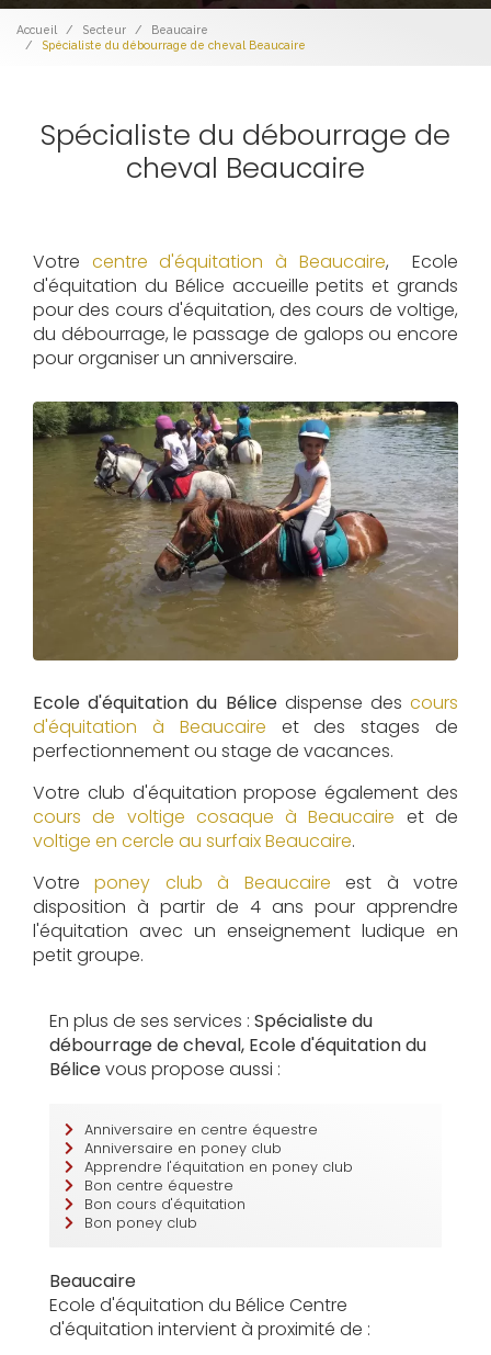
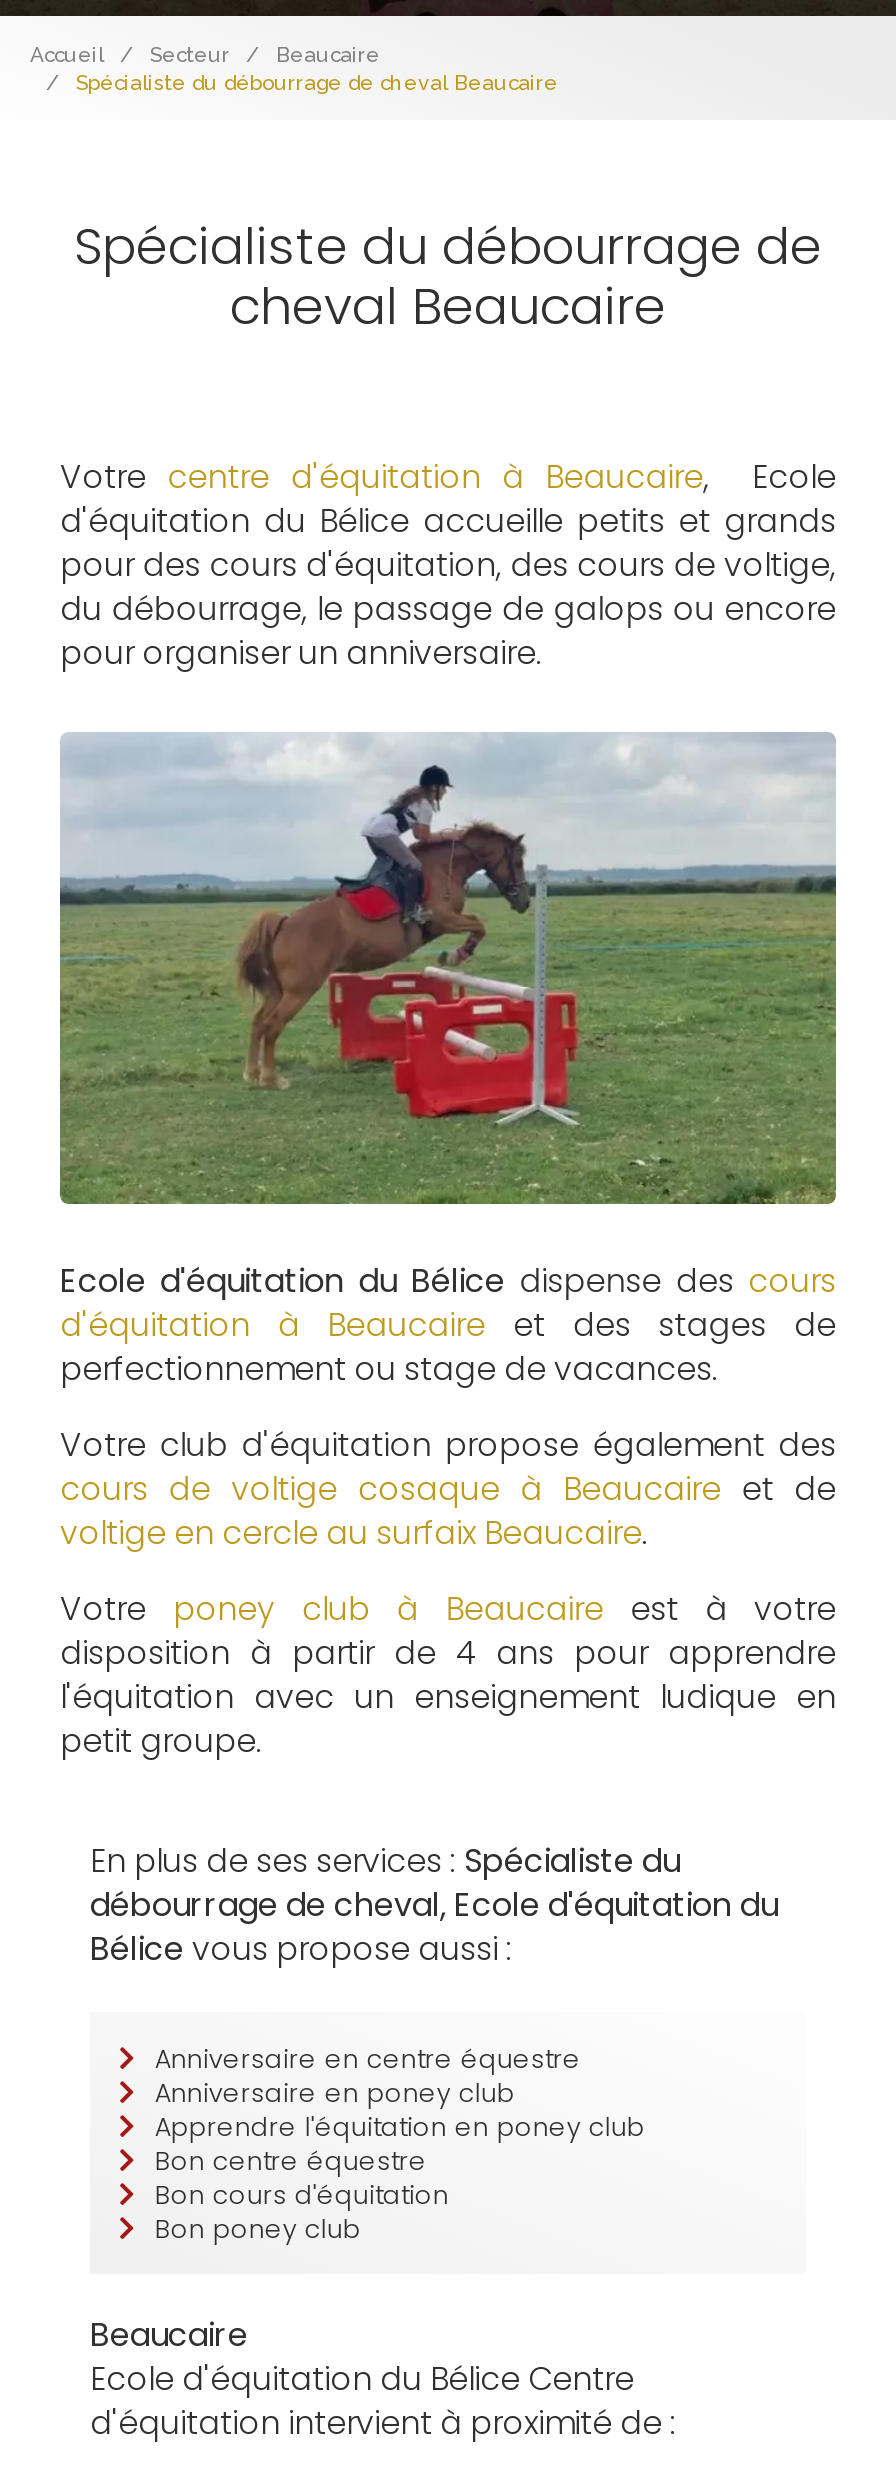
[32,400,459,660] [image] -> [58,732,836,1204] [image]

